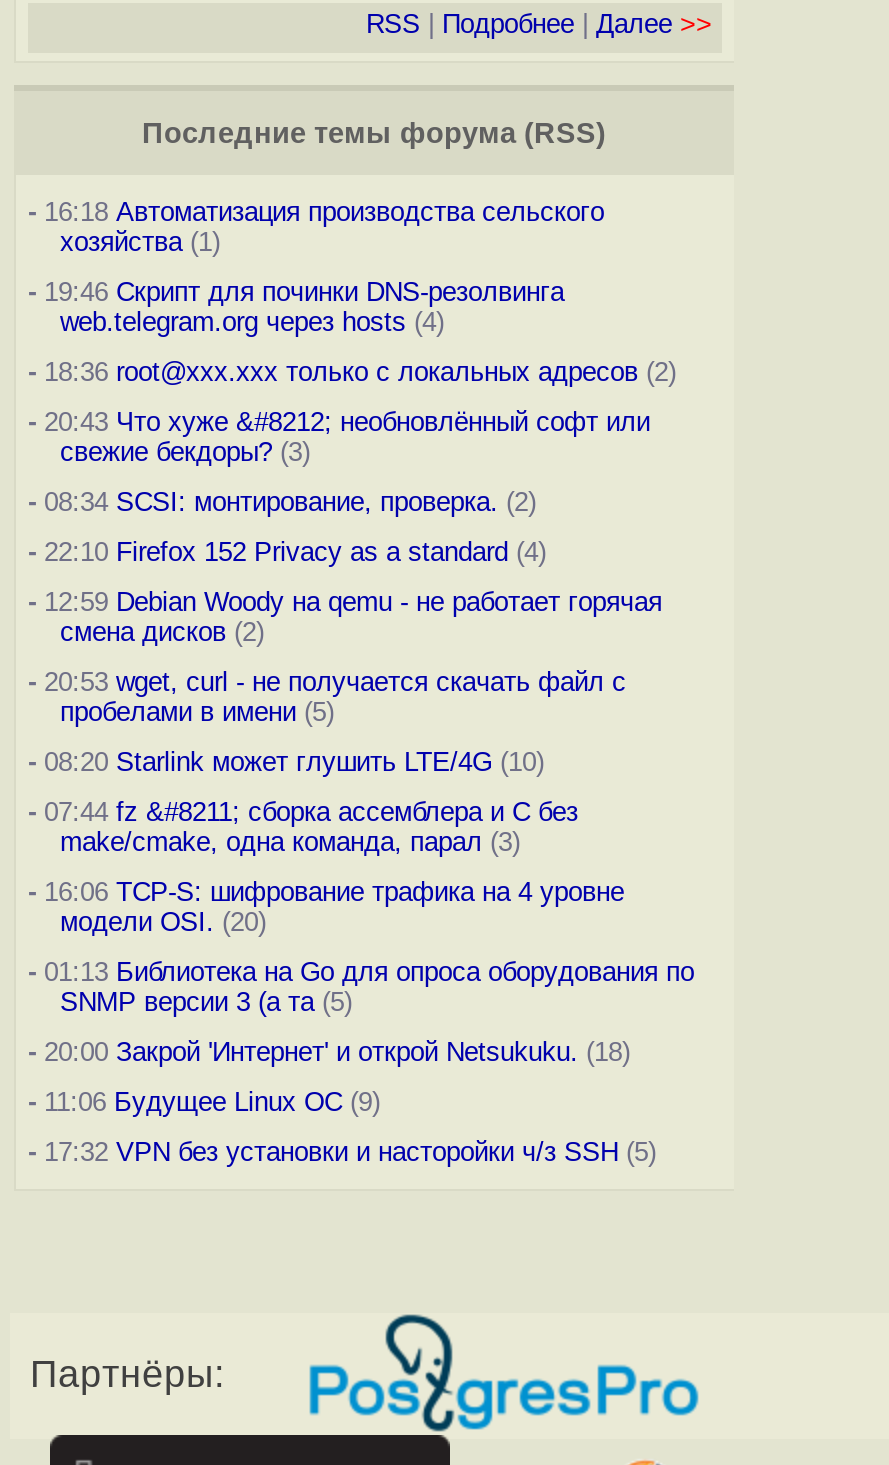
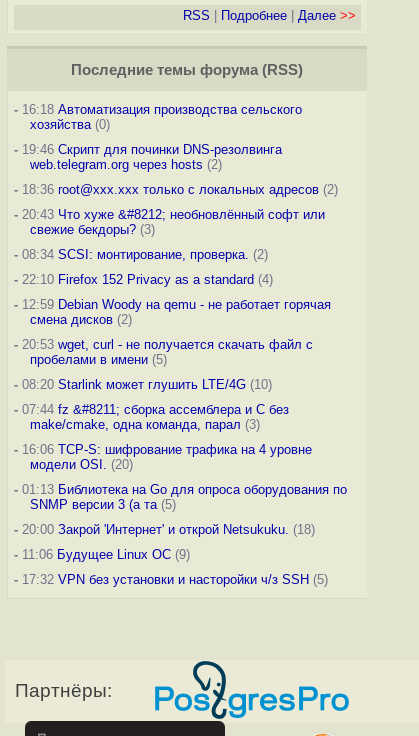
[60,227,220,257] хозяйства (1) -> [30,117,110,132] хозяйства (0)
[60,307,444,337] web.telegram.org через hosts (4) -> [30,157,222,172] web.telegram.org через hosts (2)

